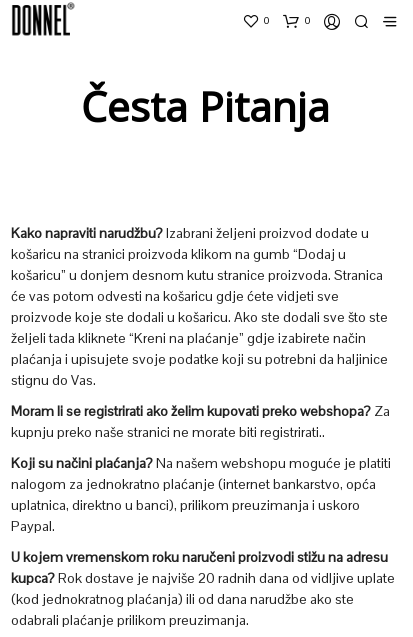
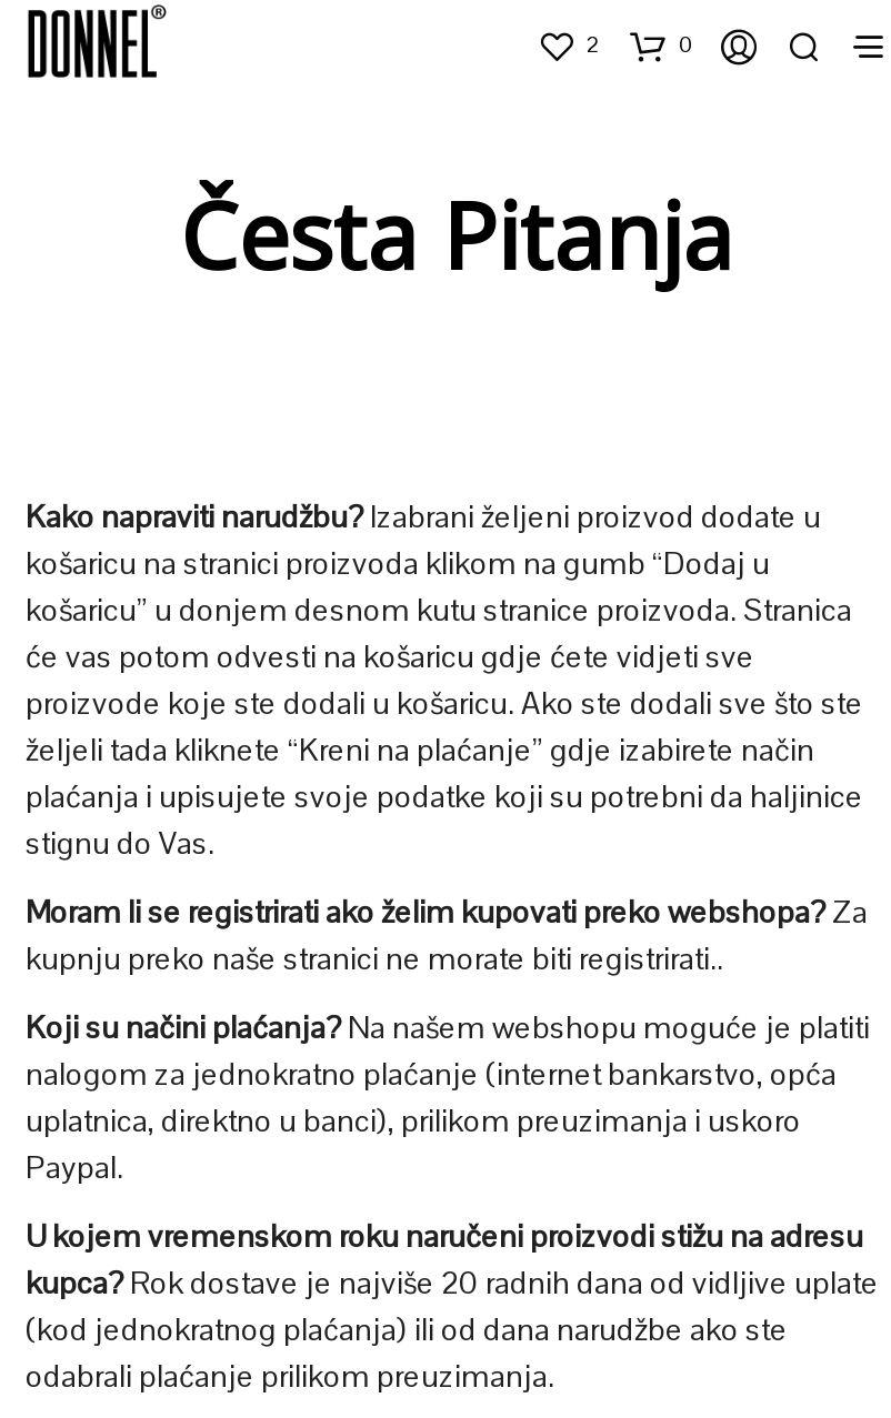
[264,14,269,27] 0 -> [585,30,599,59] 2

